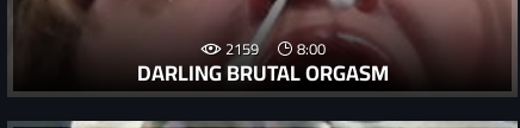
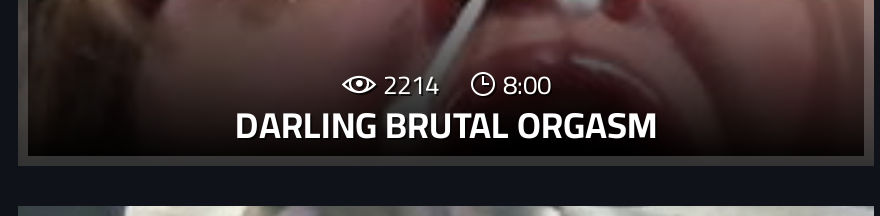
[225,35,325,63] 2159 8:00 -> [383,58,551,106] 2214 8:00

